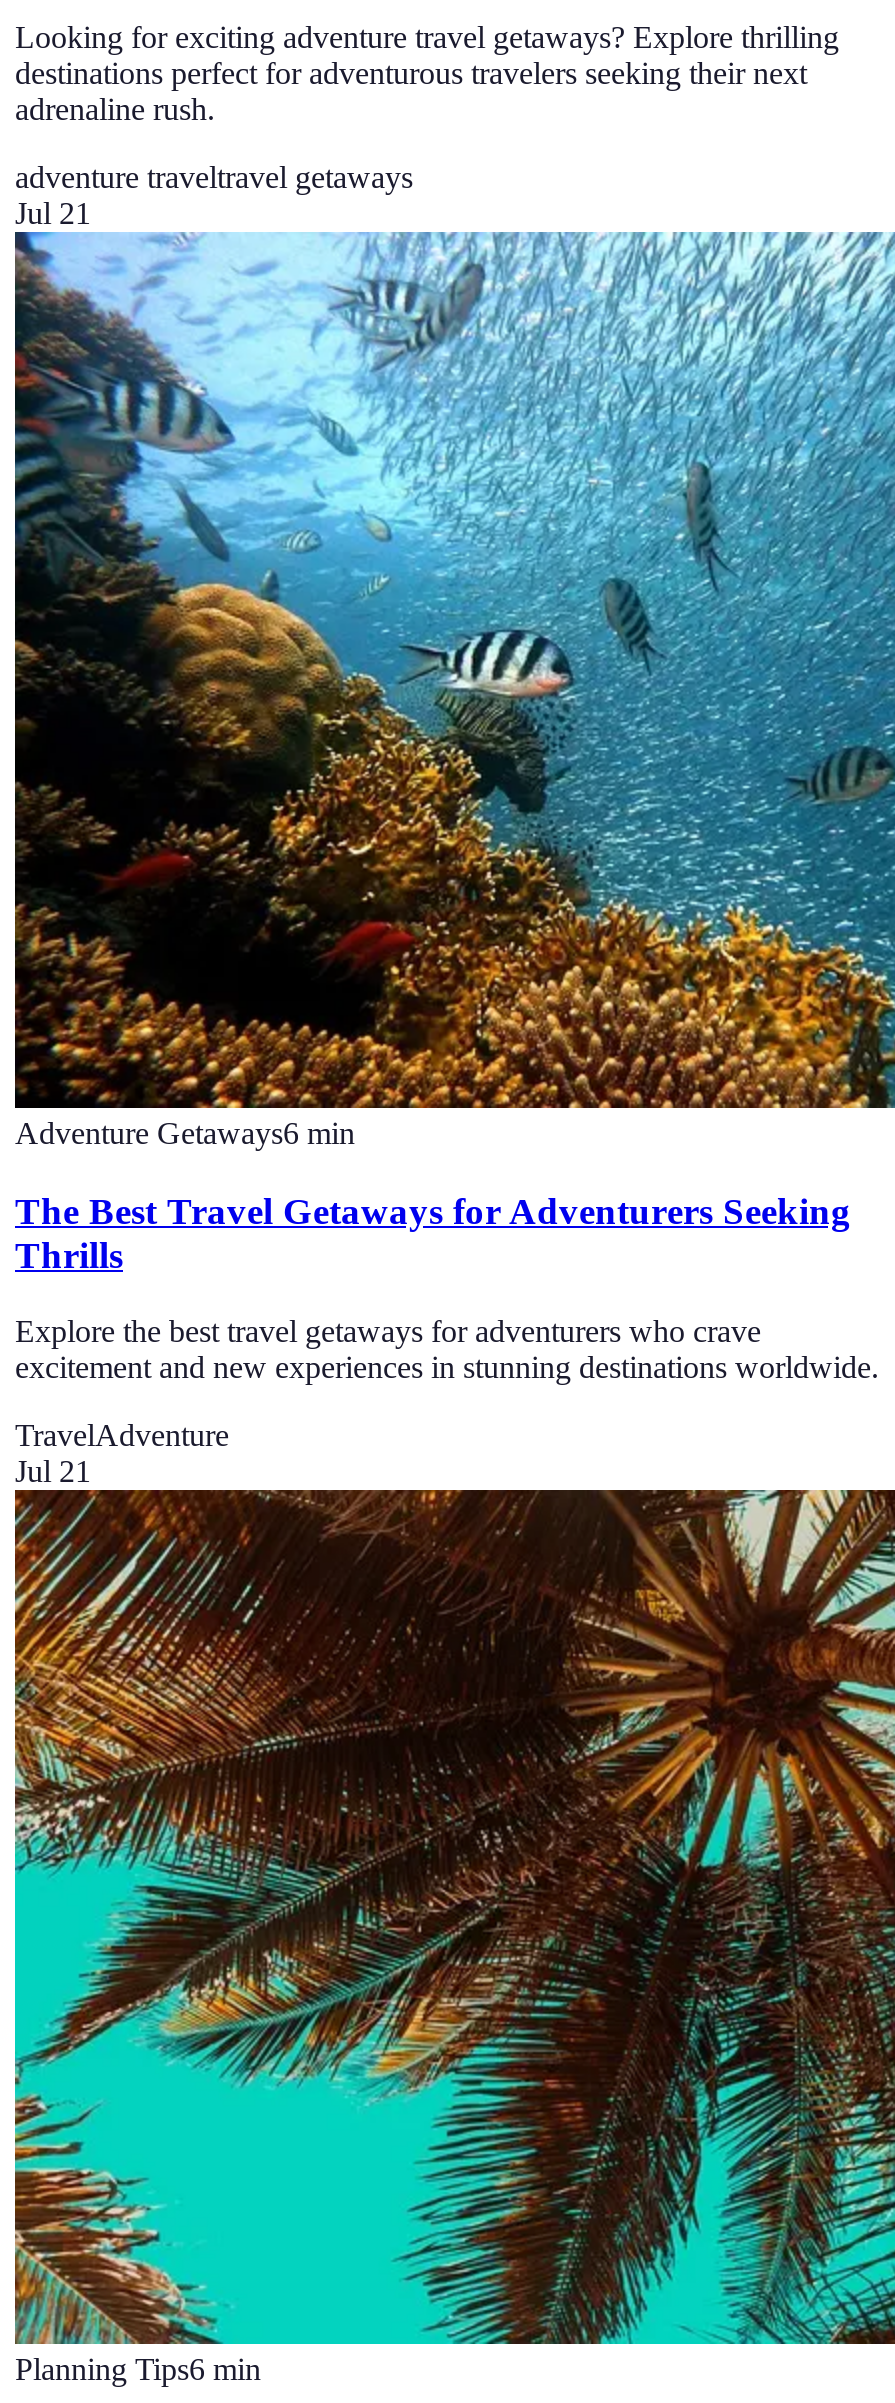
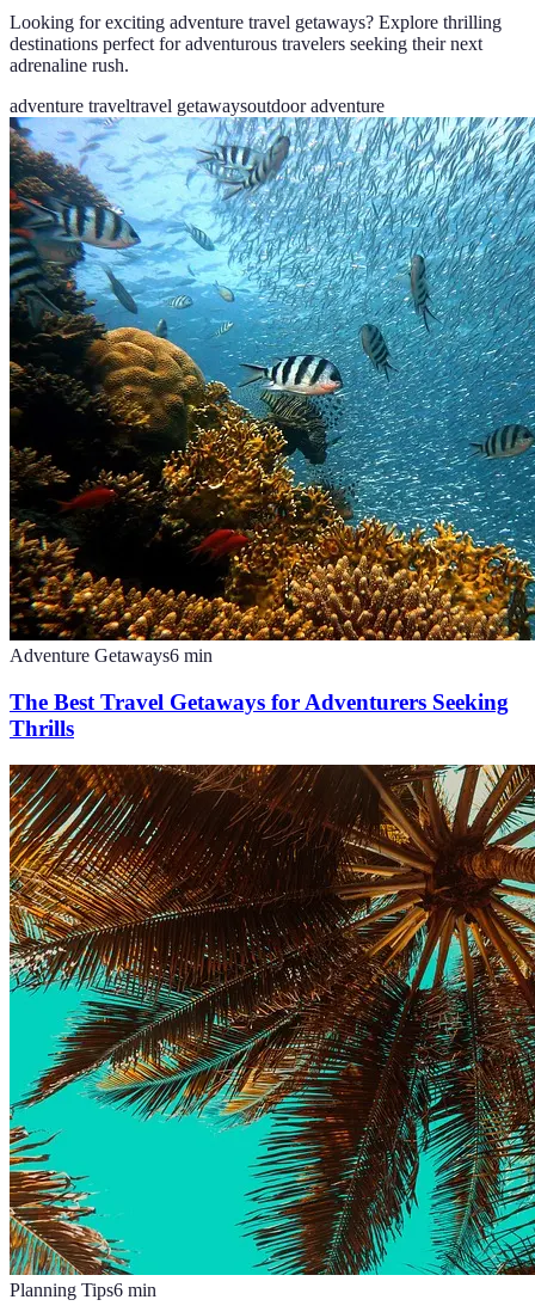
[15,159,413,229] adventure traveltravel getaways | Jul 21 -> [10,96,385,116] adventure traveltravel getawaysoutdoor adventure
[15,1314,879,1488] Explore the best travel getaways for adventurers who crave | excitement and new experiences in stunning destinations worldwide. | TravelAdventure | Jul 21 -> none

